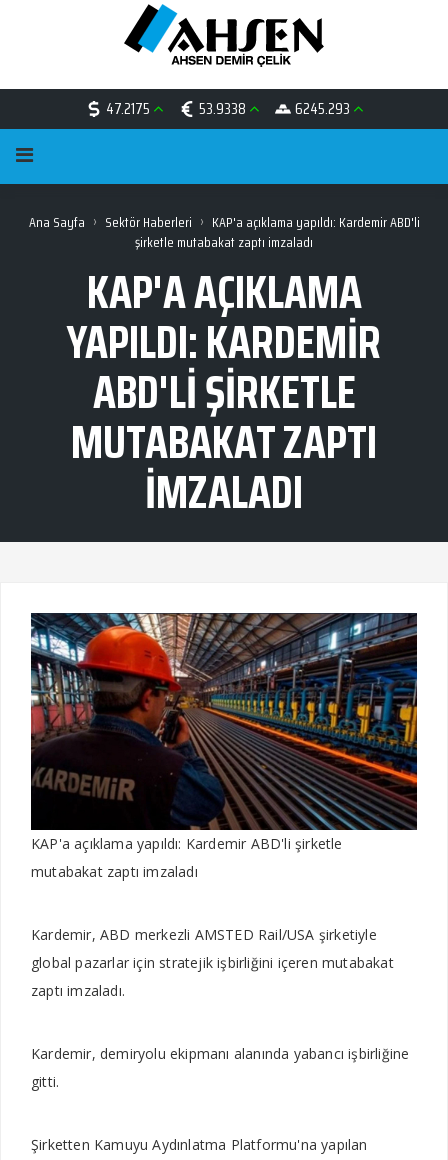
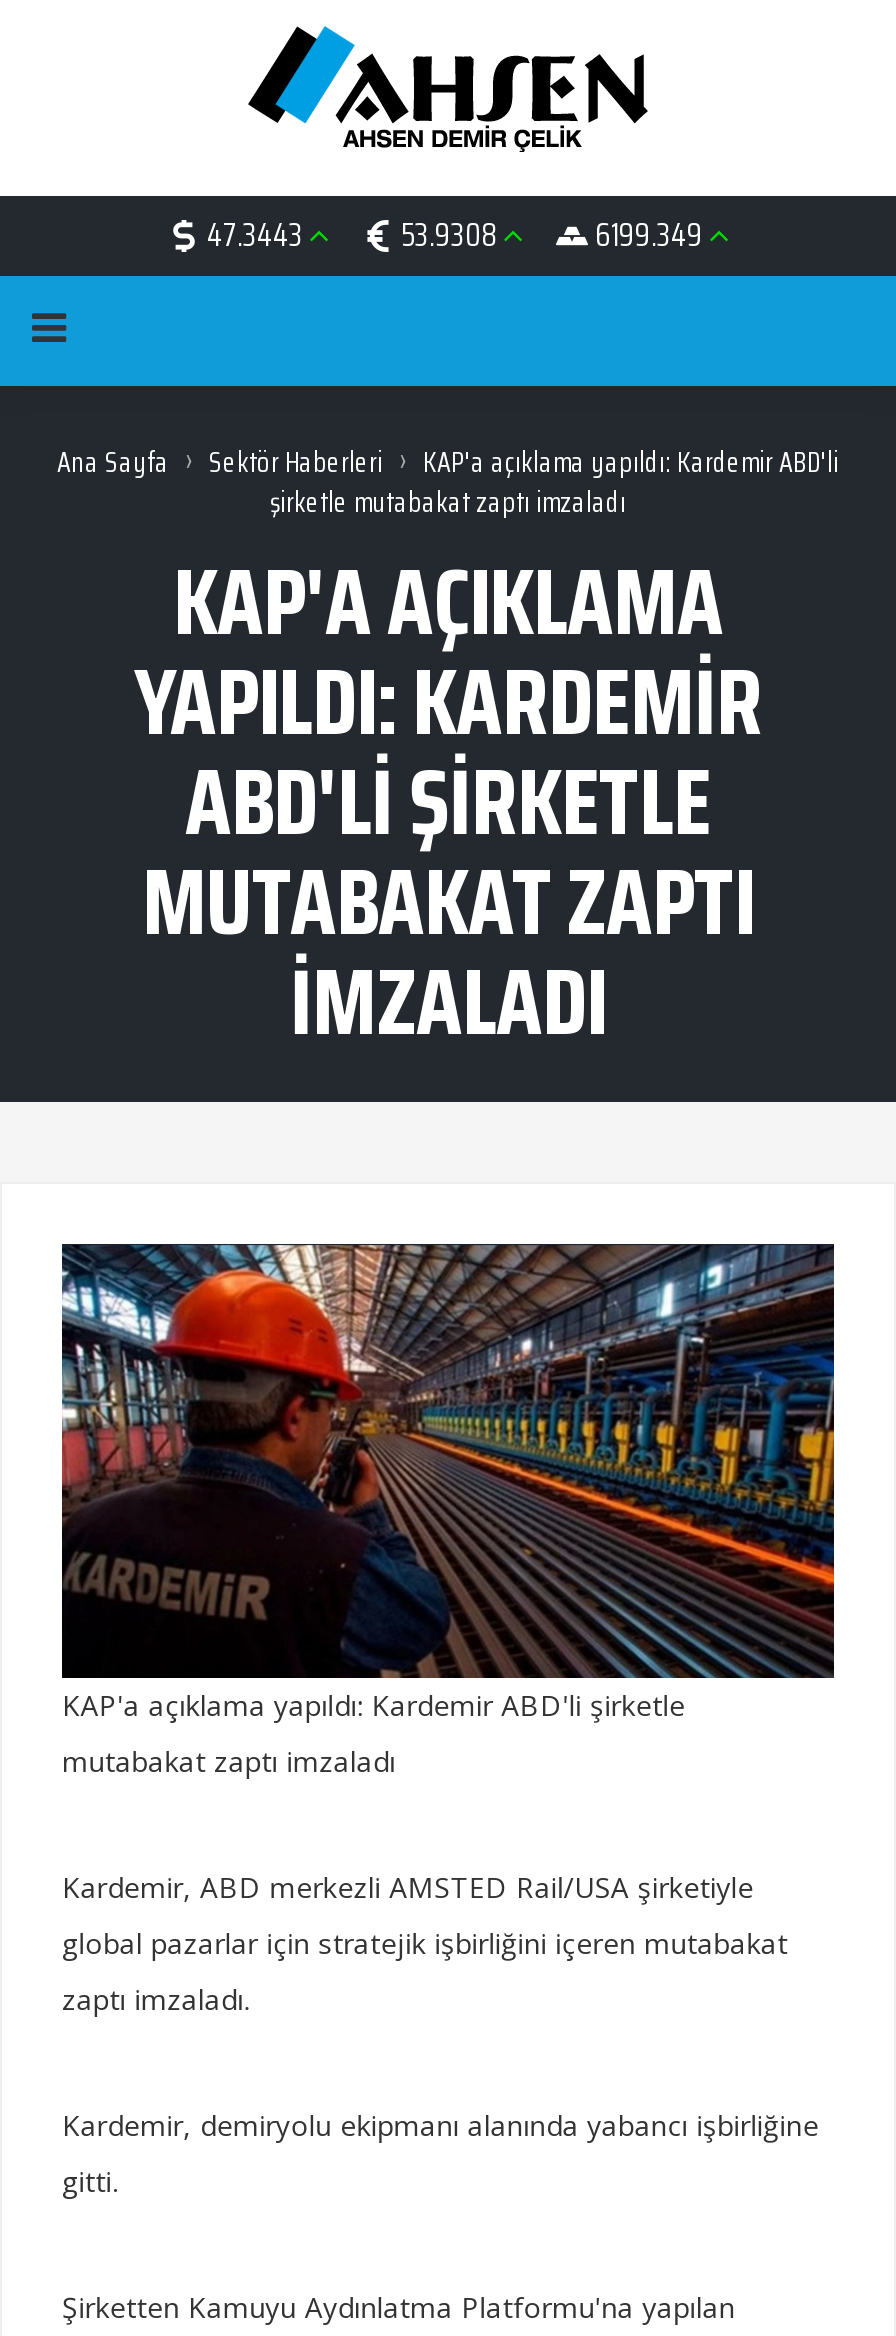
[105,96,152,121] 47.2175 -> [207,210,309,260] 47.3443
[198,96,248,121] 53.9338 -> [401,210,503,260] 53.9308
[294,96,352,121] 6245.293 -> [595,210,709,260] 6199.349

